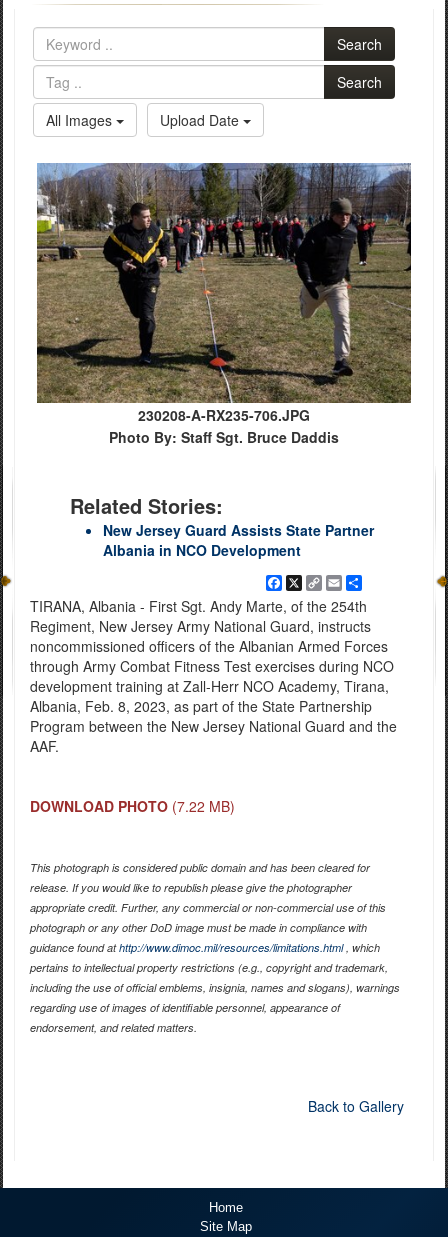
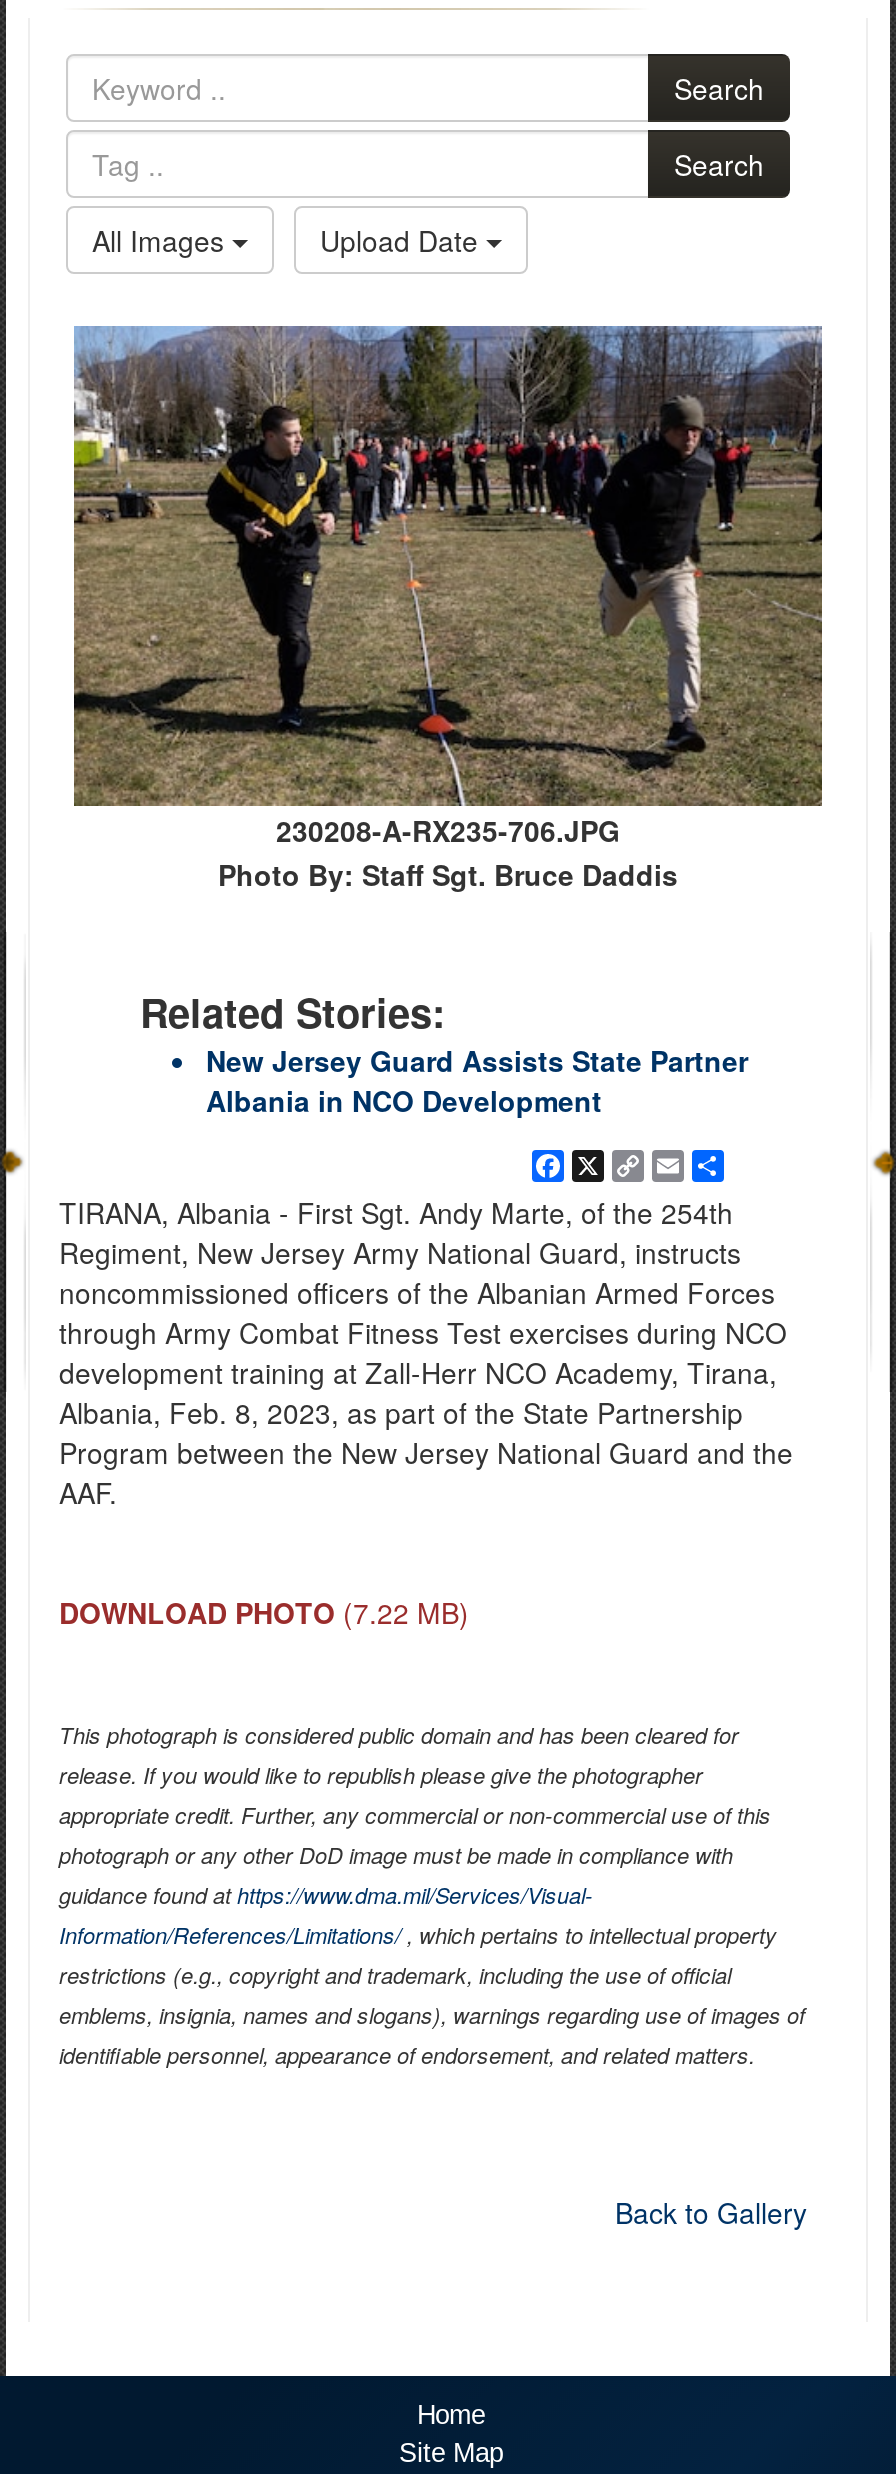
[29,940,399,1035] guidance found at http://www.dimoc.mil/resources/limitations.html, which | pertains to intellectual property restrictions (e.g., copyright and trademark, | including the use of official emblems, insignia, names and slogans), warnings | regarding use of images of identifiable personnel, appearance of | endorsement, and related matters. -> [59,1880,805,2070] guidance found at https://www.dma.mil/Services/Visual- | Information/References/Limitations/, which pertains to intellectual property | restrictions (e.g., copyright and trademark, including the use of official | emblems, insignia, names and slogans), warnings regarding use of images of | identifiable personnel, appearance of endorsement, and related matters.

